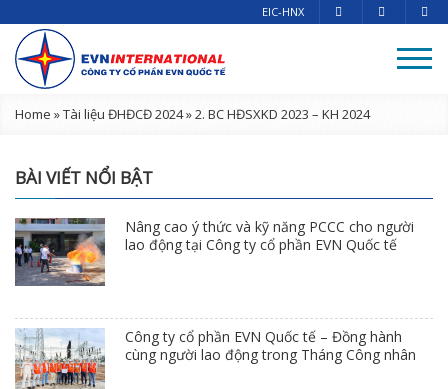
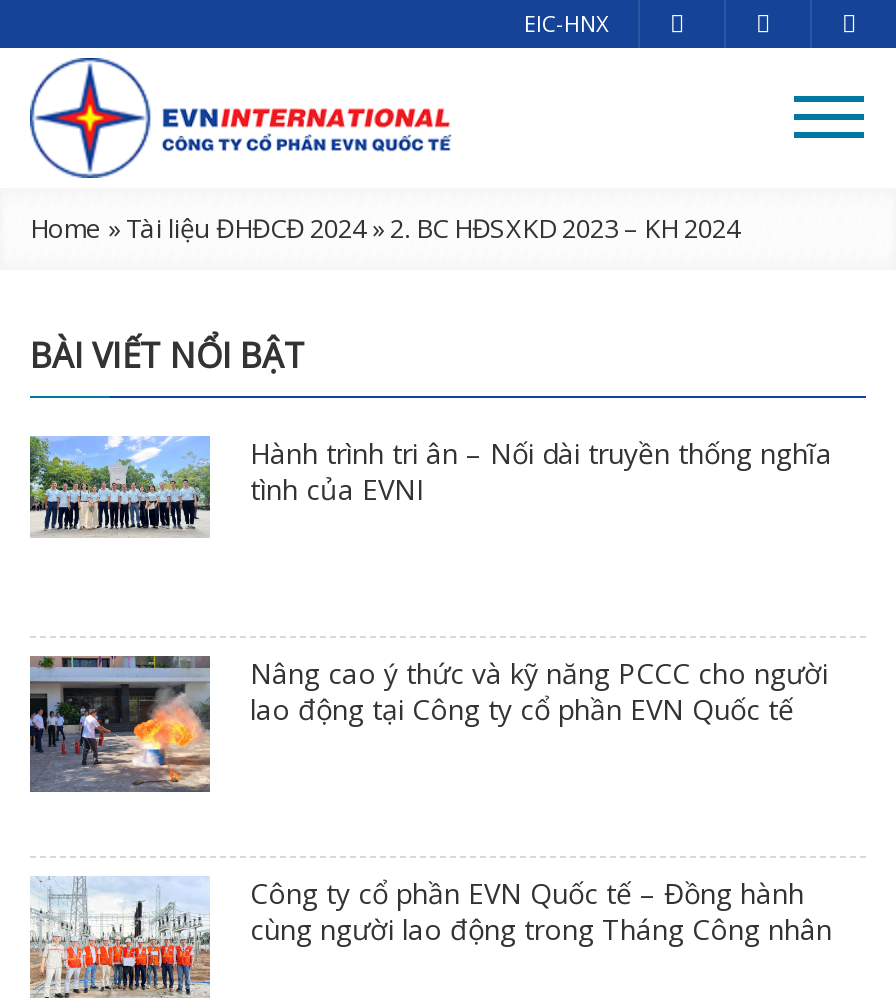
none -> [28,434,832,538] [image] | Hành trình tri ân – Nối dài truyền thống nghĩa | tình của EVNI

